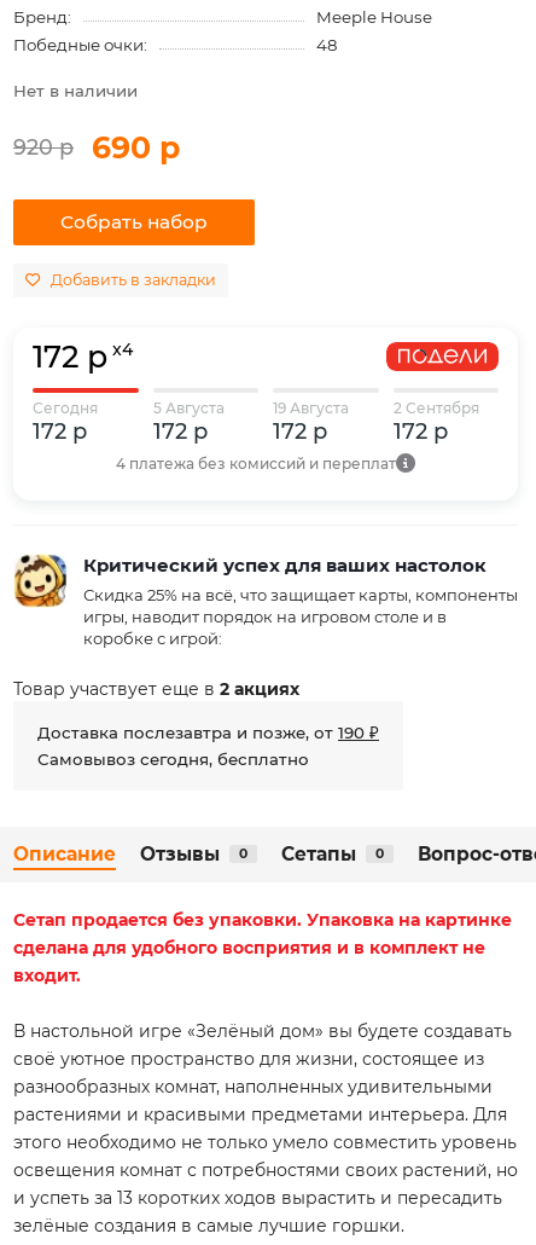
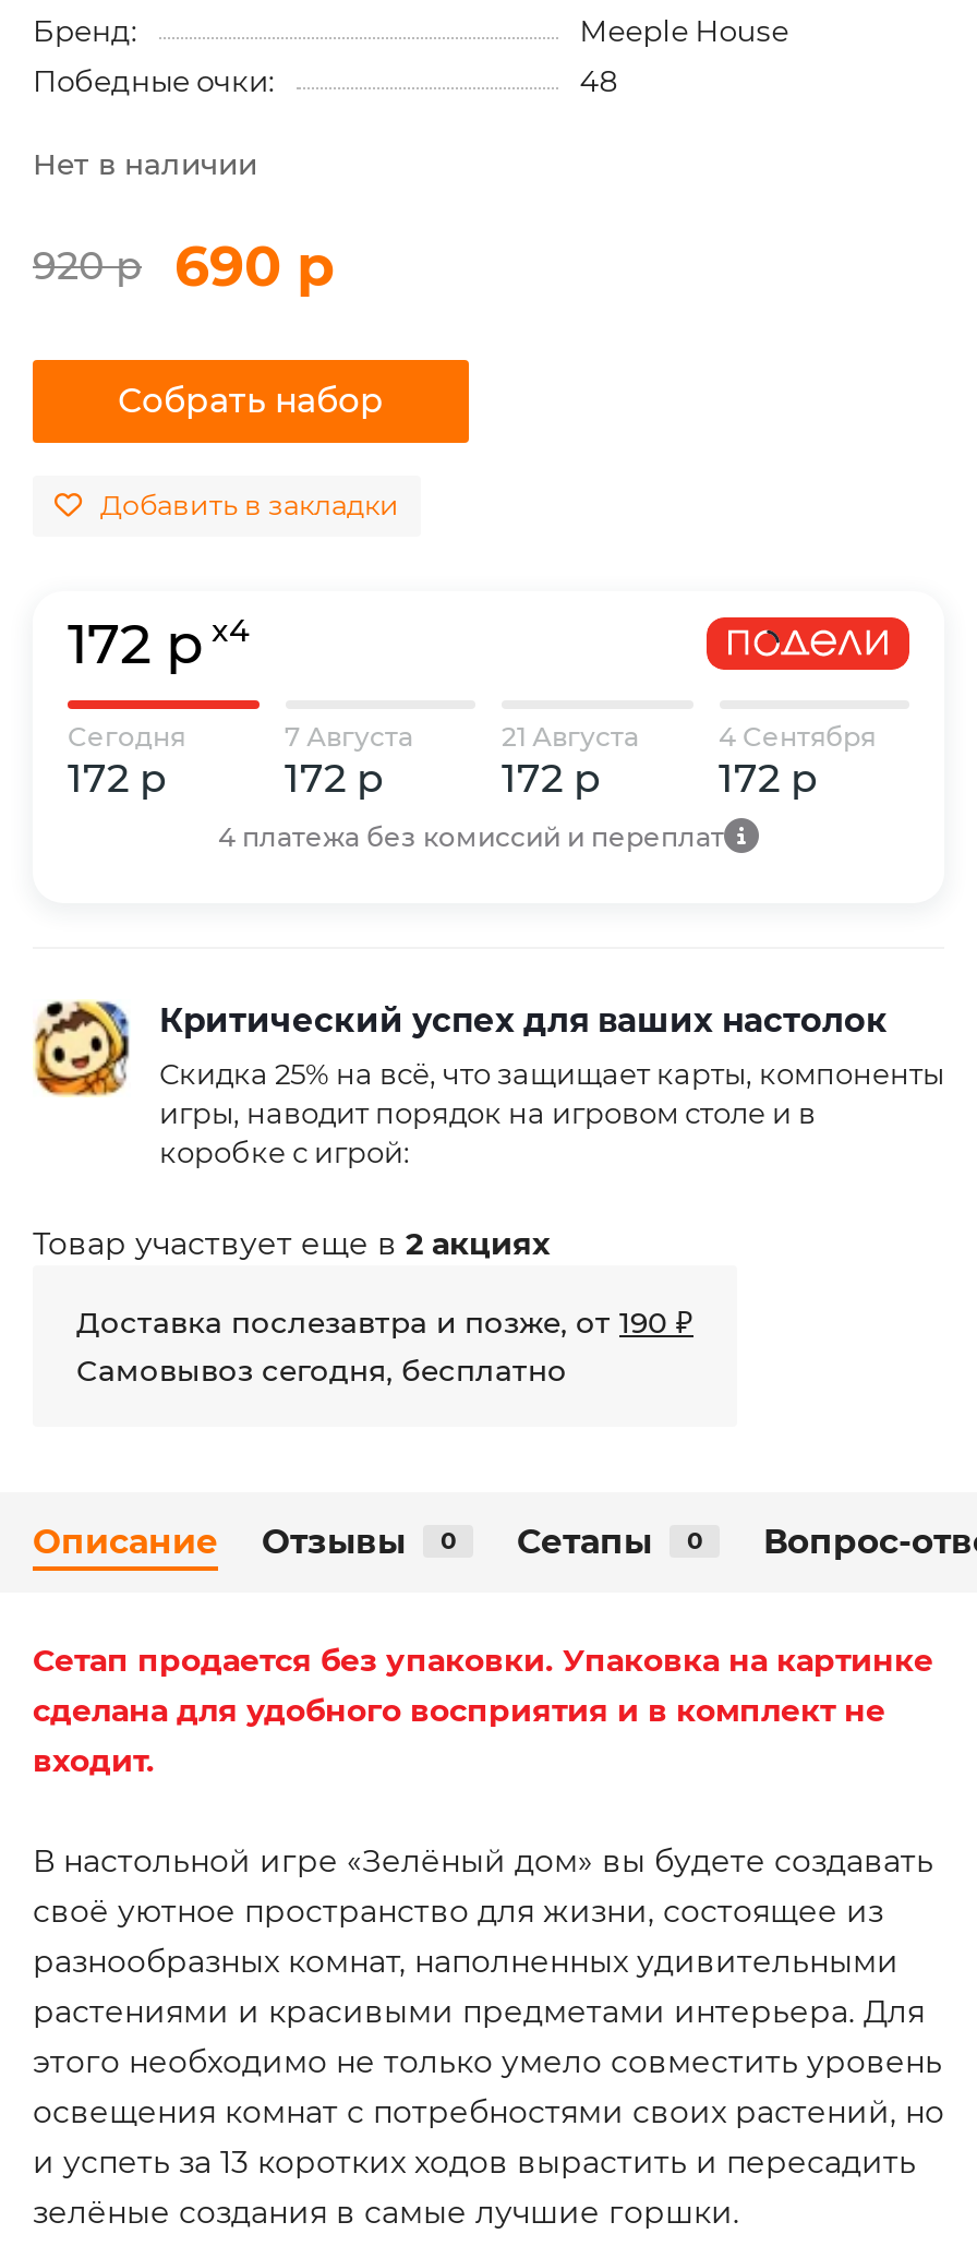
[153,399,224,417] 5 Августа -> [285,720,413,752] 7 Августа
[273,399,349,417] 19 Августа -> [502,720,639,752] 21 Августа
[393,399,479,417] 2 Сентября -> [719,720,876,752] 4 Сентября

